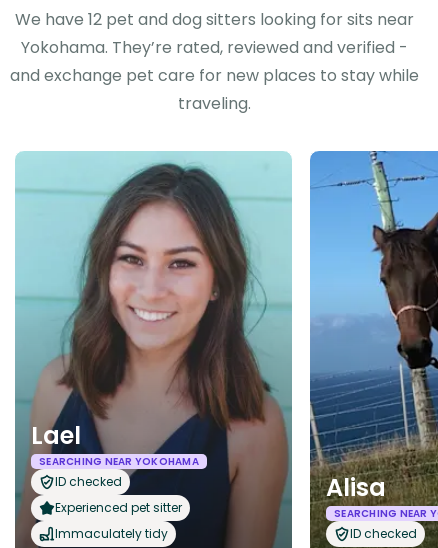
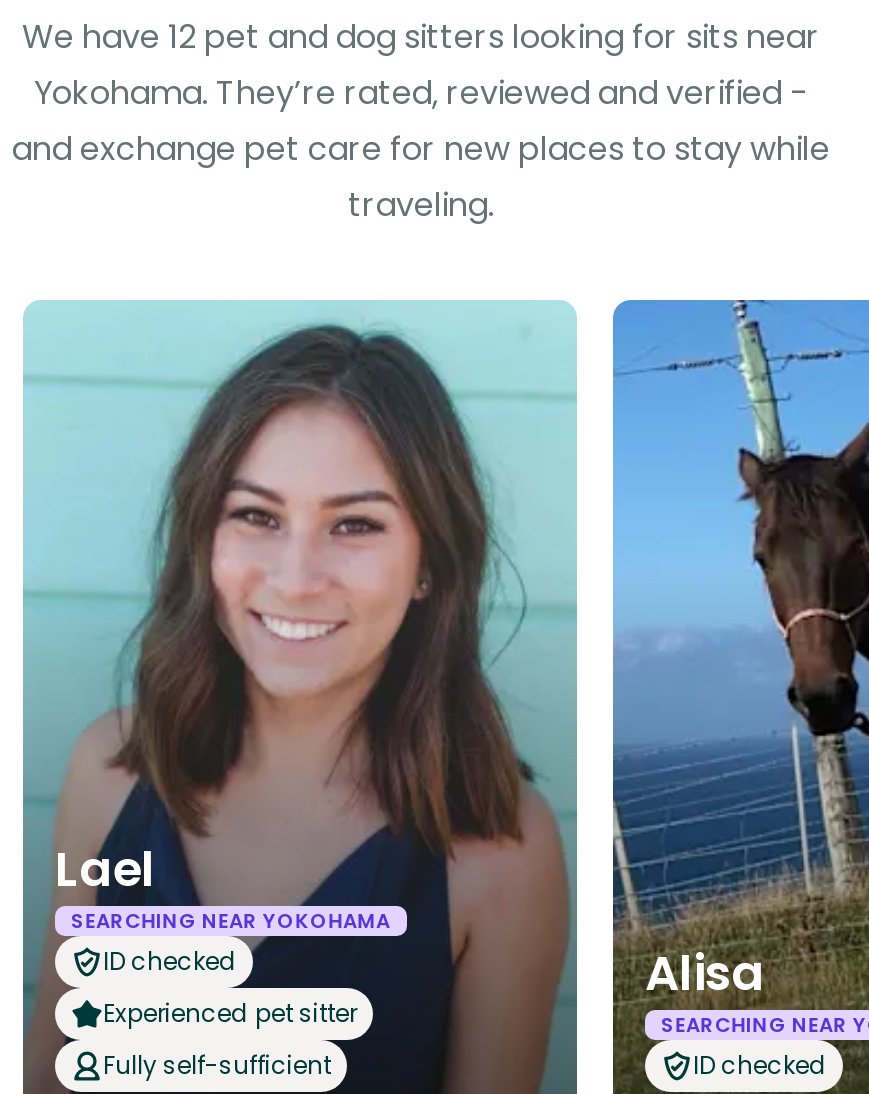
[55,525,168,542] Immaculately tidy -> [103,1048,331,1082] Fully self-sufficient

